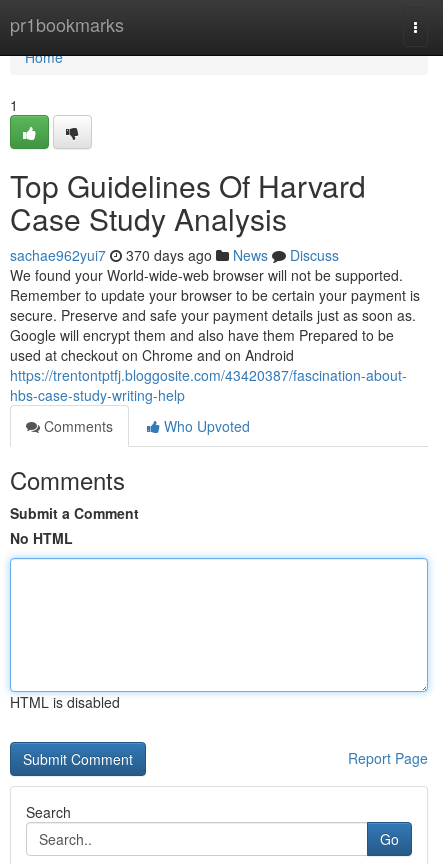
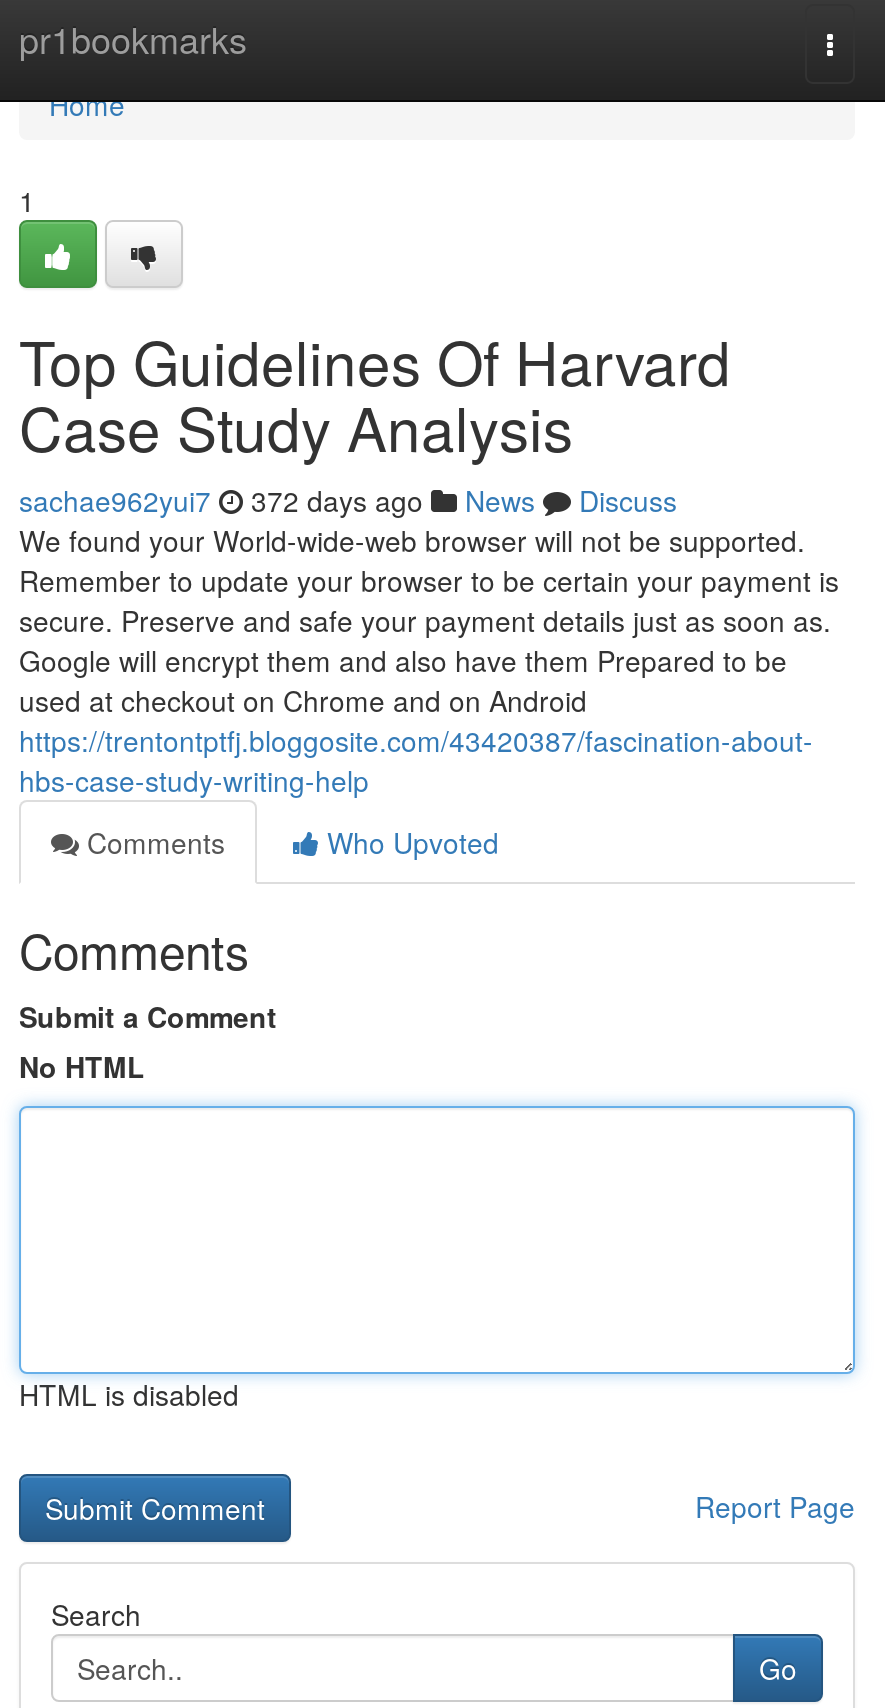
[10,245,339,265] sachae962yui7 370 days ago News Discuss -> [19,480,677,520] sachae962yui7 372 days ago News Discuss

